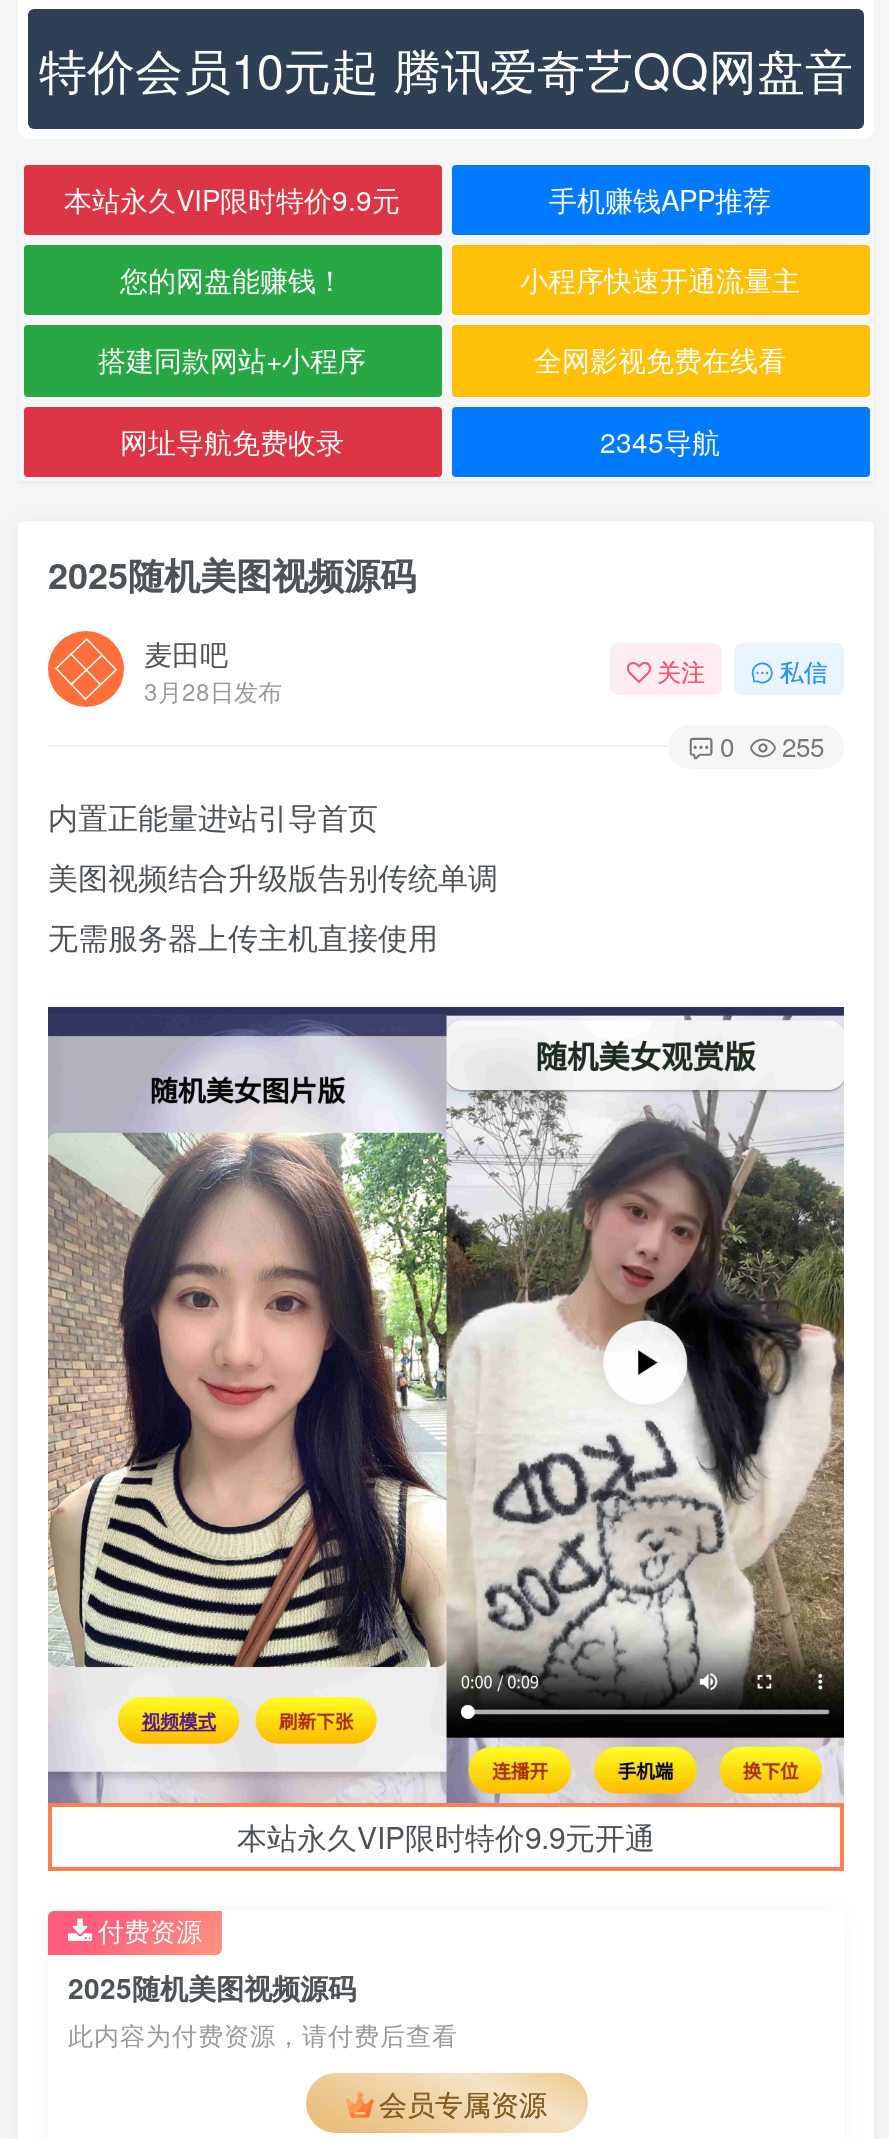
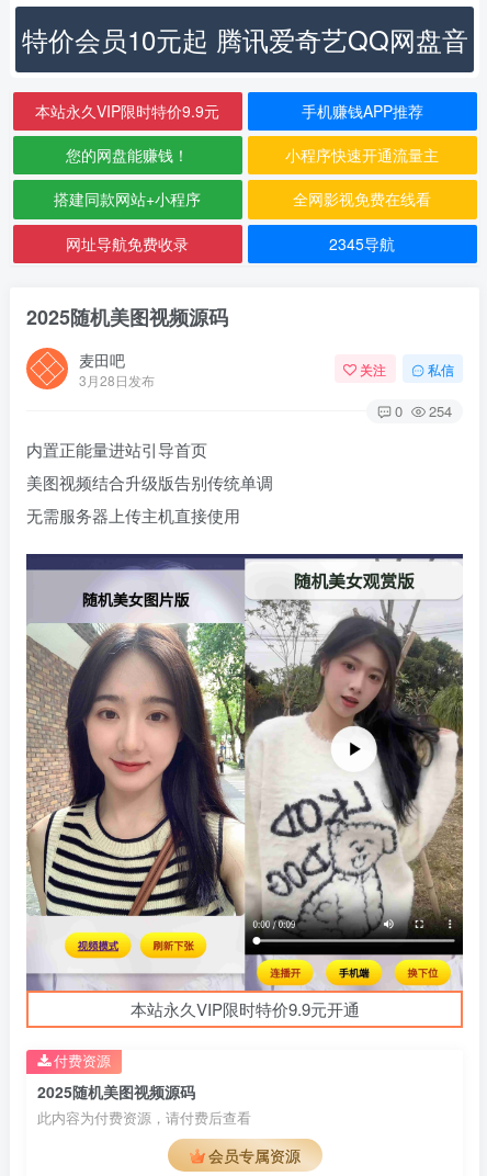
[720,728,824,766] 0 255 -> [395,401,452,422] 0 254

